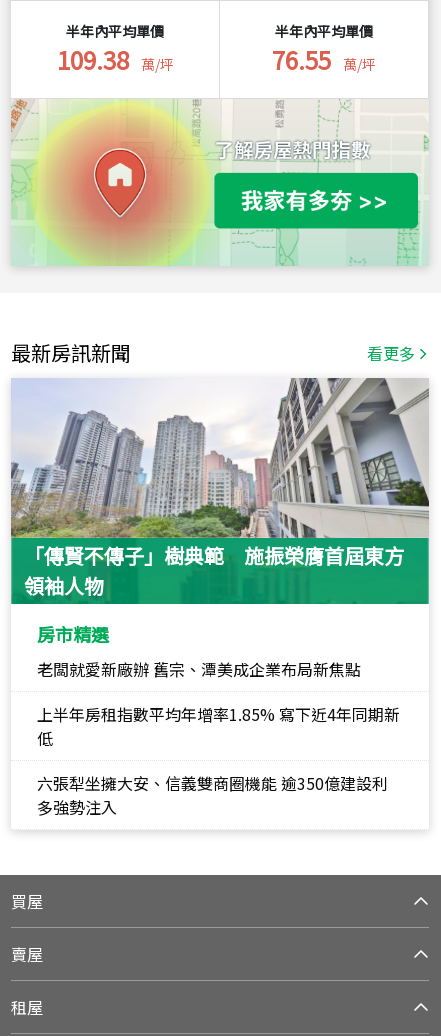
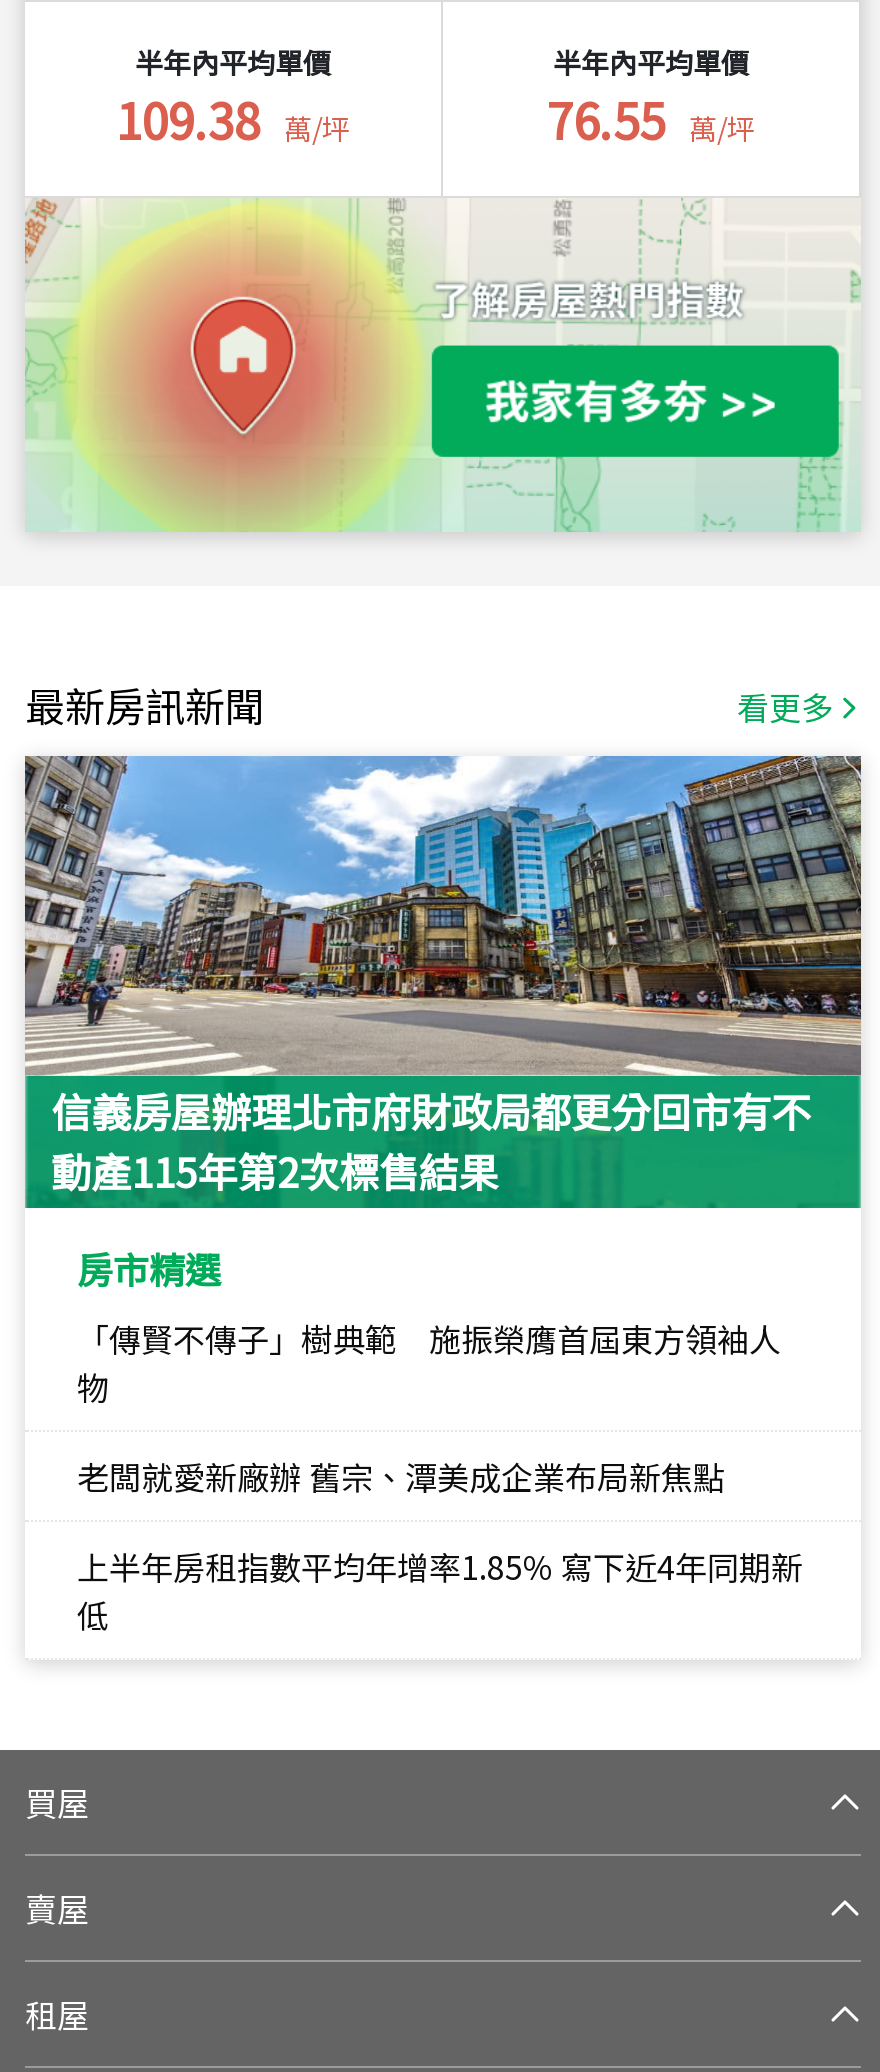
[11,377,429,600] [image] | 「傳賢不傳子」樹典範 施振榮膺首屆東方 | 領袖人物 -> [23,754,863,1200] [image] | 信義房屋辦理北市府財政局都更分回市有不 | 動產115年第2次標售結果
none -> [77,1314,781,1410] 「傳賢不傳子」樹典範 施振榮膺首屆東方領袖人 | 物
moved [37,657,361,750] -> [77,1452,725,1638]: 老闆就愛新廠辦 舊宗、潭美成企業布局新焦點 | 低
[37,771,388,819] 六張犁坐擁大安、信義雙商圈機能 逾350億建設利 | 多強勢注入 -> none

